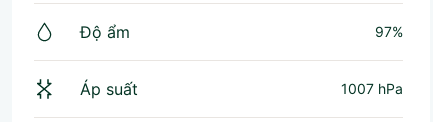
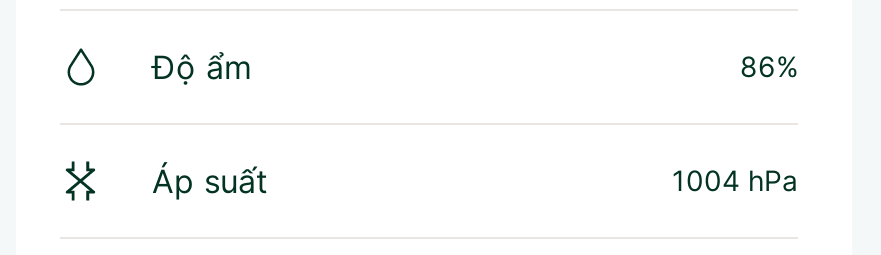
[375,23,403,40] 97% -> [740,49,798,83] 86%
[341,80,403,97] 1007 hPa -> [672,163,798,197] 1004 hPa

